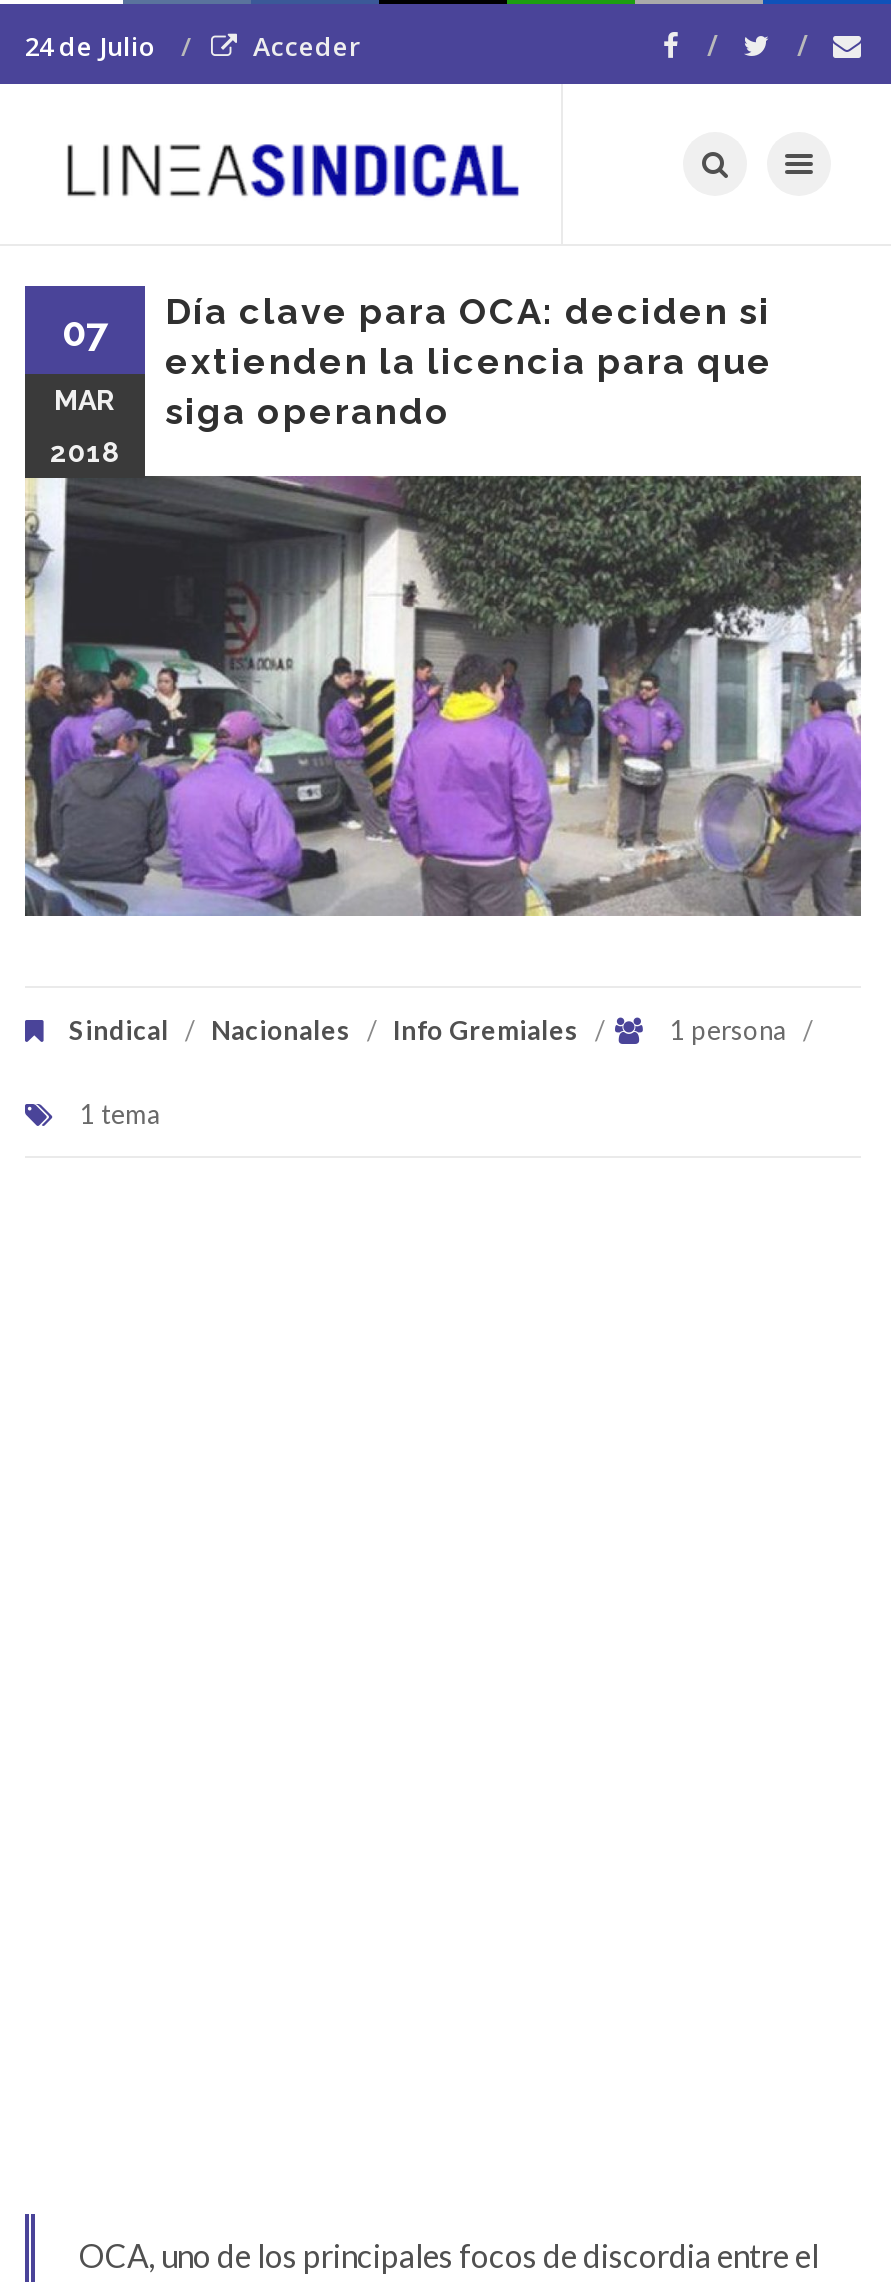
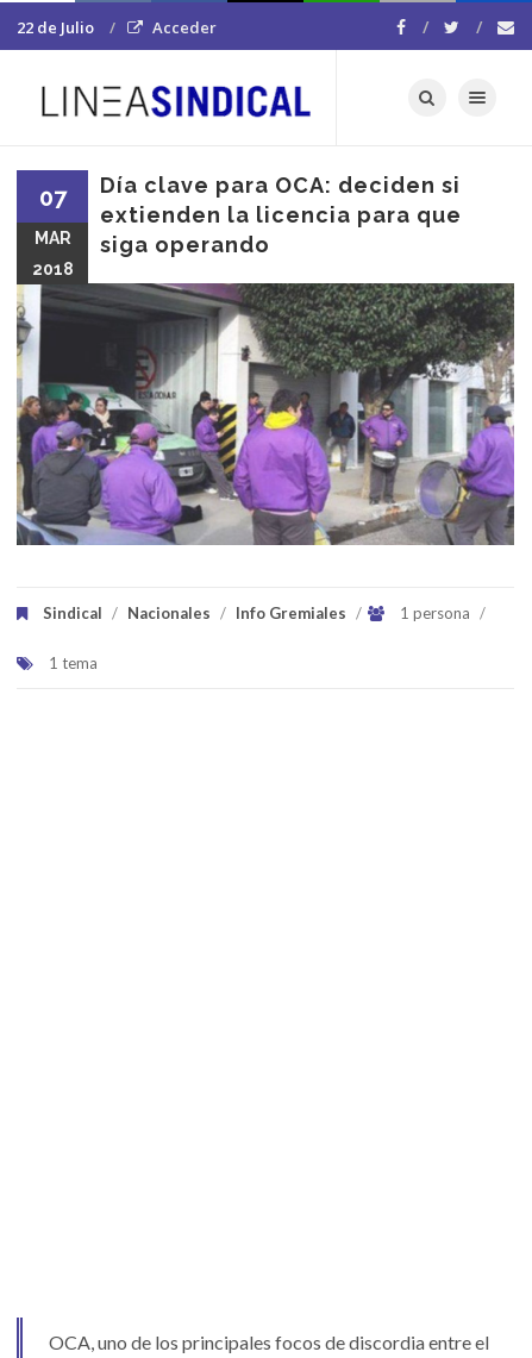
[25,28,161,64] 24 de Julio -> [17,17,98,38] 22 de Julio

